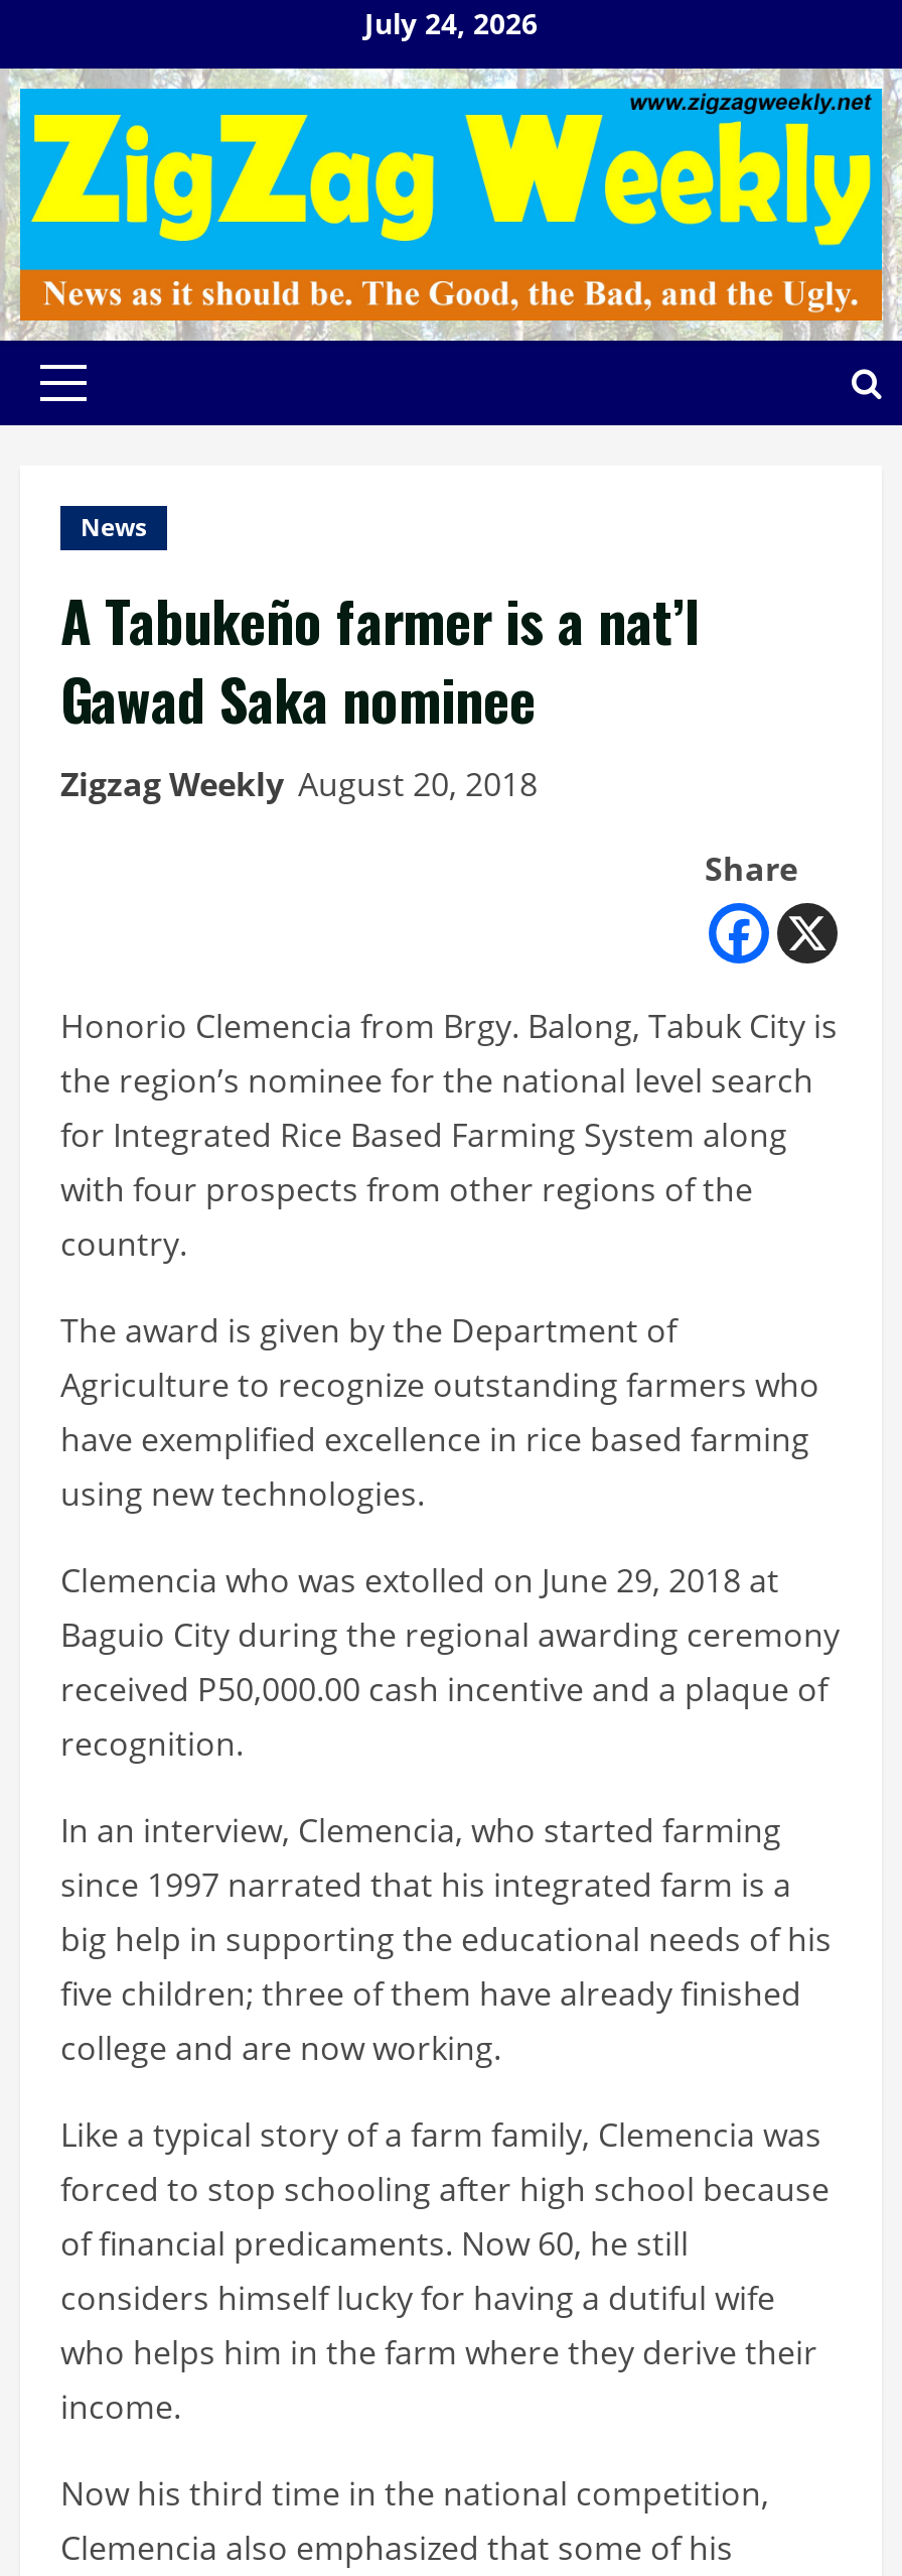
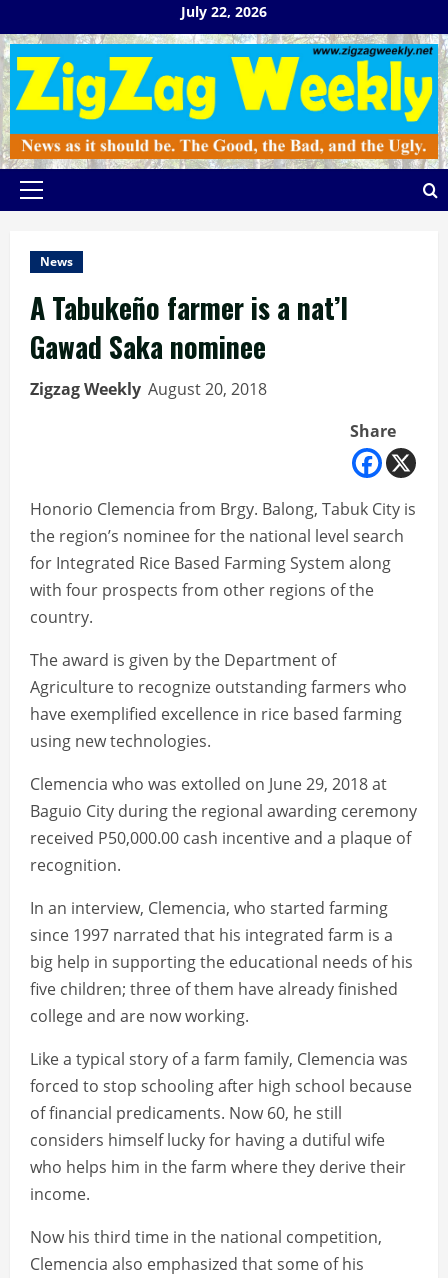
[364,4,538,42] July 24, 2026 -> [181,2,267,21] July 22, 2026

